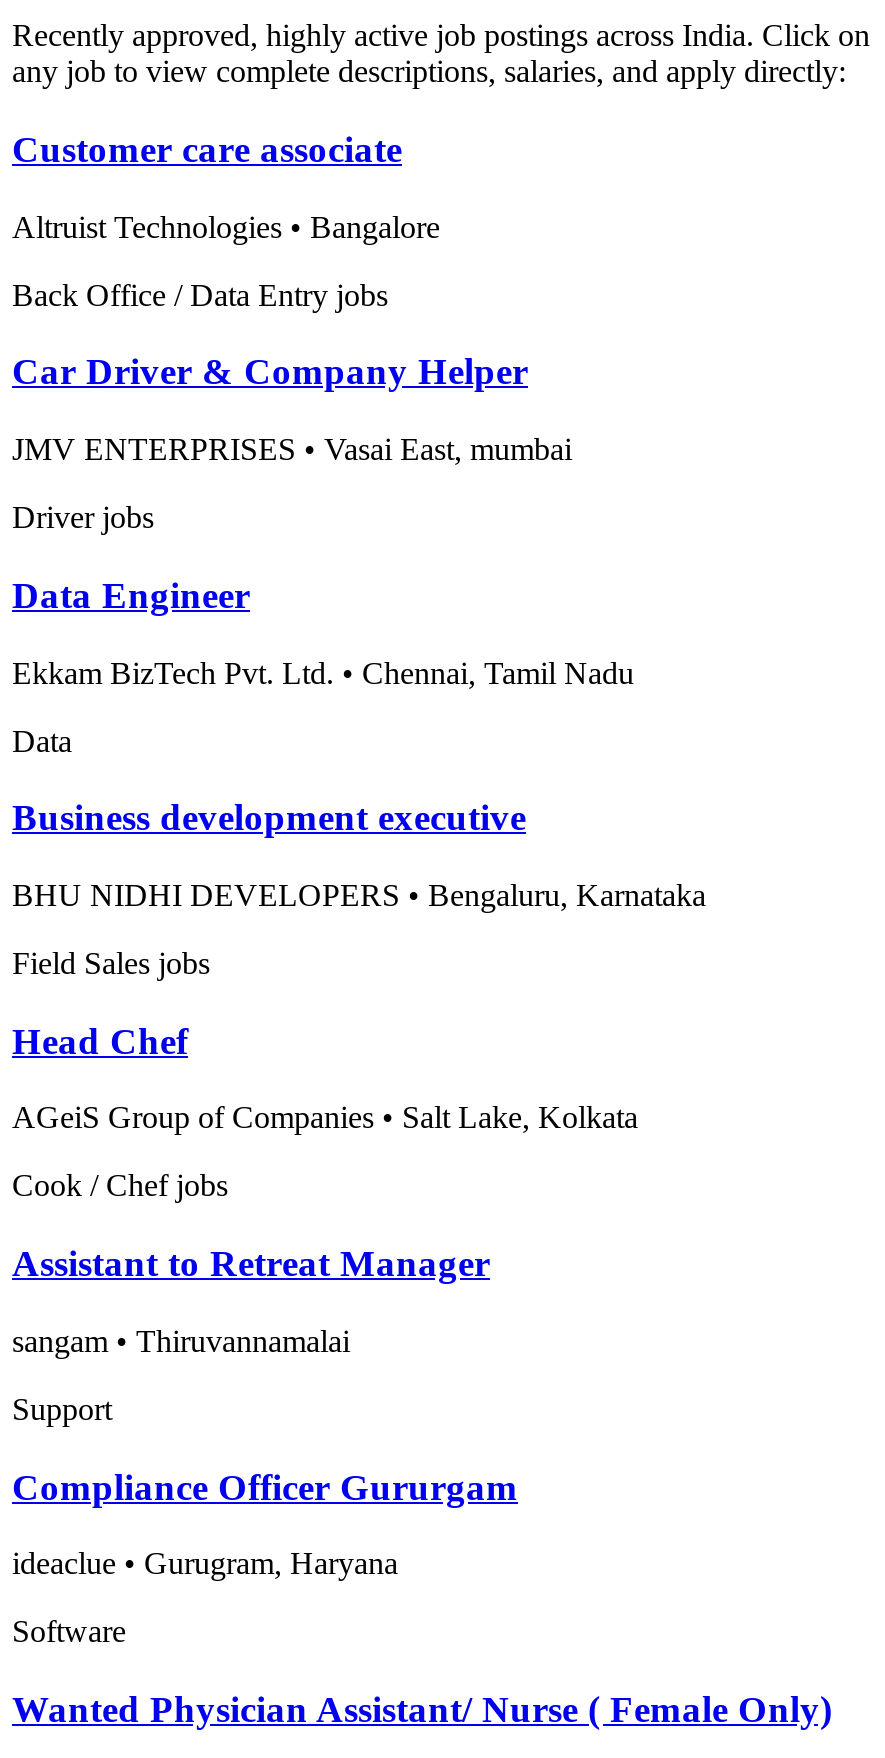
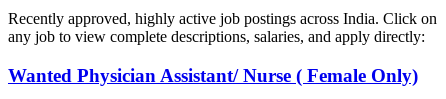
[12,128,706,1649] Customer care associate | Altruist Technologies • Bangalore | Back Office / Data Entry jobs | Car Driver & Company Helper | JMV ENTERPRISES • Vasai East, mumbai | Driver jobs | Data Engineer | Ekkam BizTech Pvt. Ltd. • Chennai, Tamil Nadu | Data | Business development executive | BHU NIDHI DEVELOPERS • Bengaluru, Karnataka | Field Sales jobs | Head Chef | AGeiS Group of Companies • Salt Lake, Kolkata | Cook / Chef jobs | Assistant to Retreat Manager | sangam • Thiruvannamalai | Support | Compliance Officer Gururgam | ideaclue • Gurugram, Haryana | Software -> none

